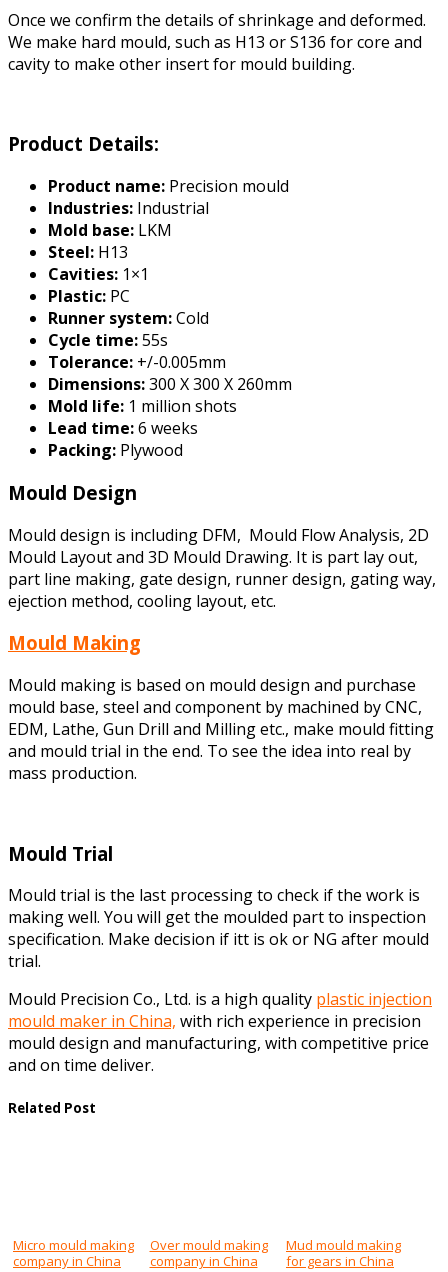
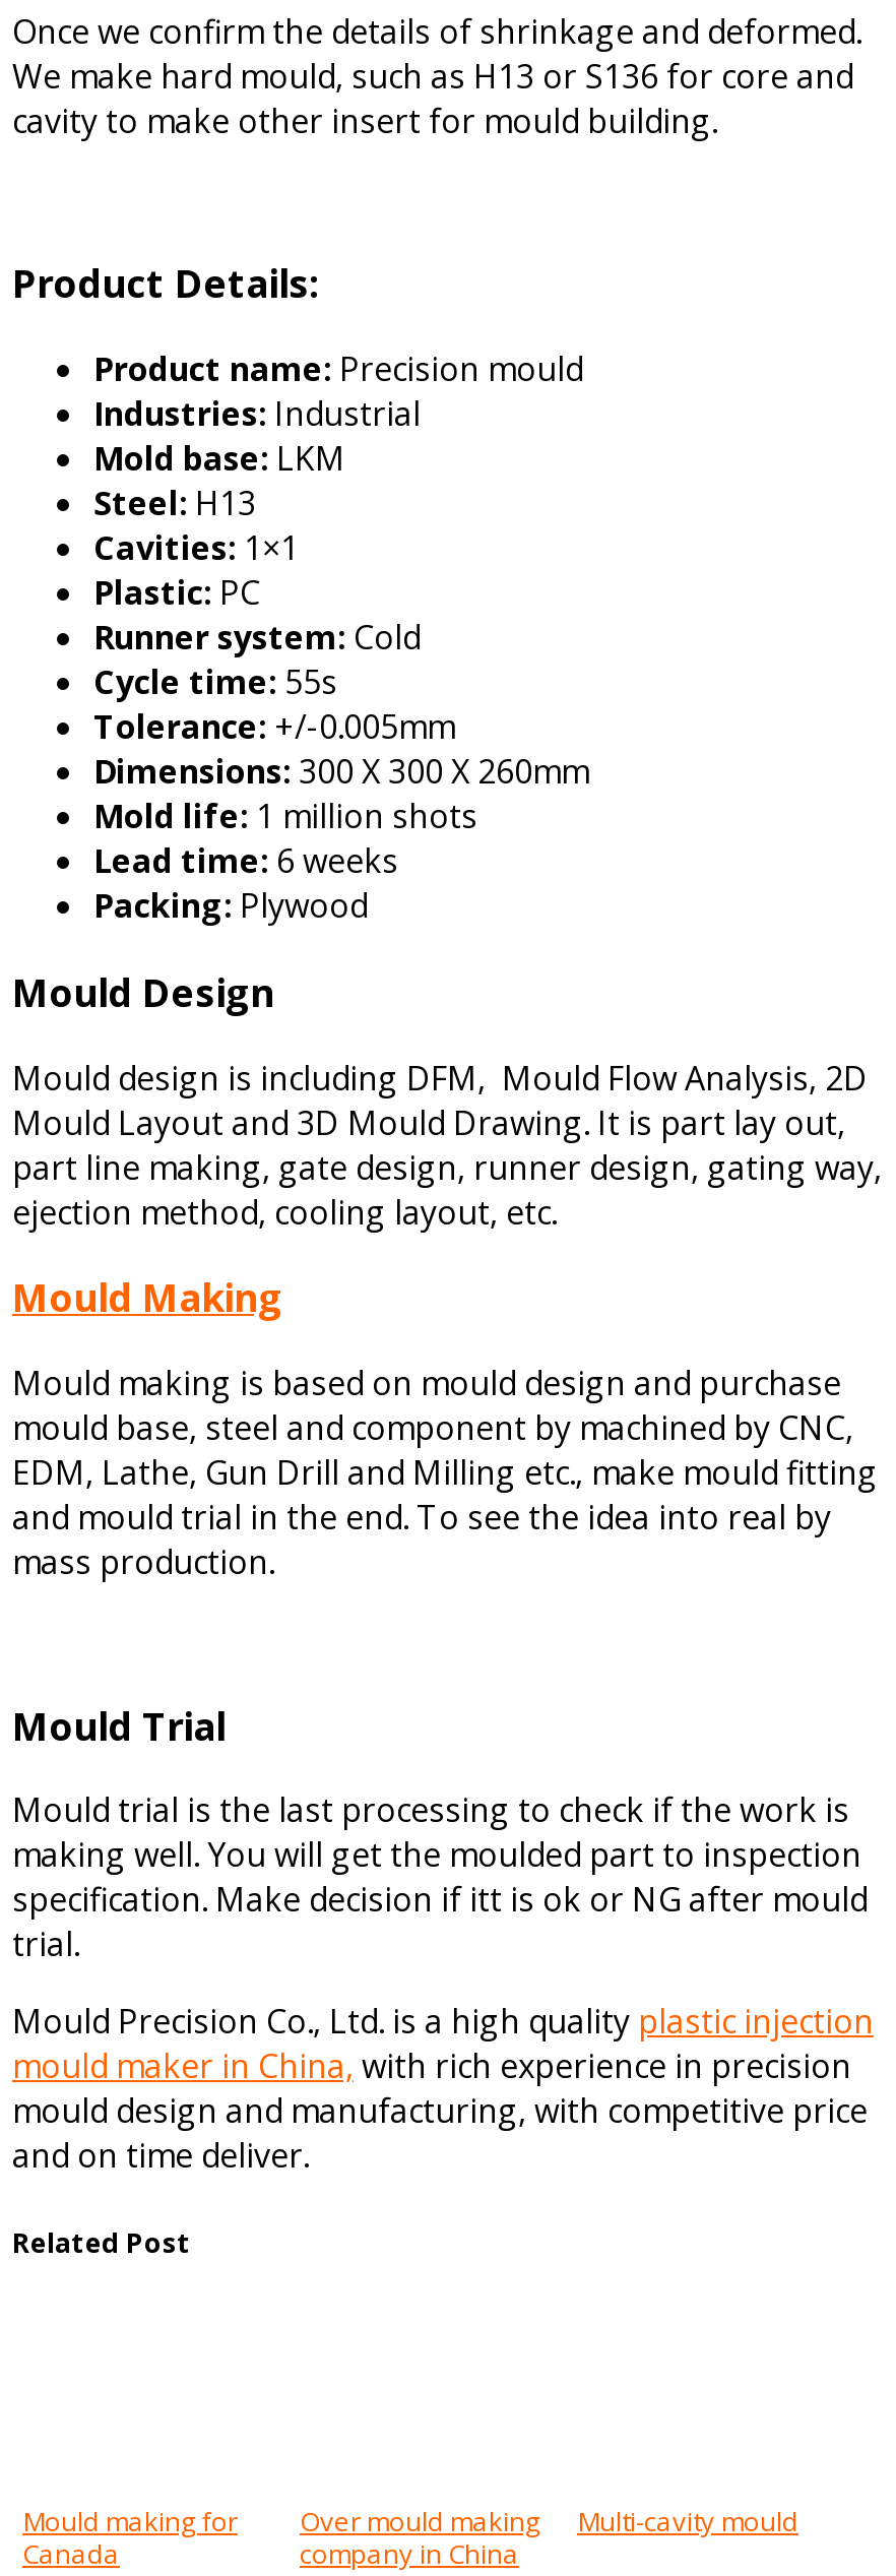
[13,1236,134,1270] Micro mould making | company in China -> [22,2502,238,2571] Mould making for | Canada
[286,1236,401,1270] Mud mould making | for gears in China -> [577,2502,798,2539] Multi-cavity mould

